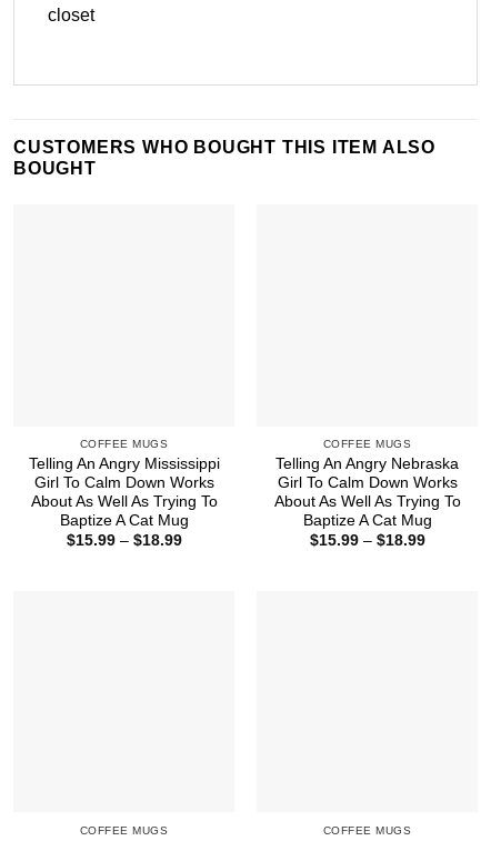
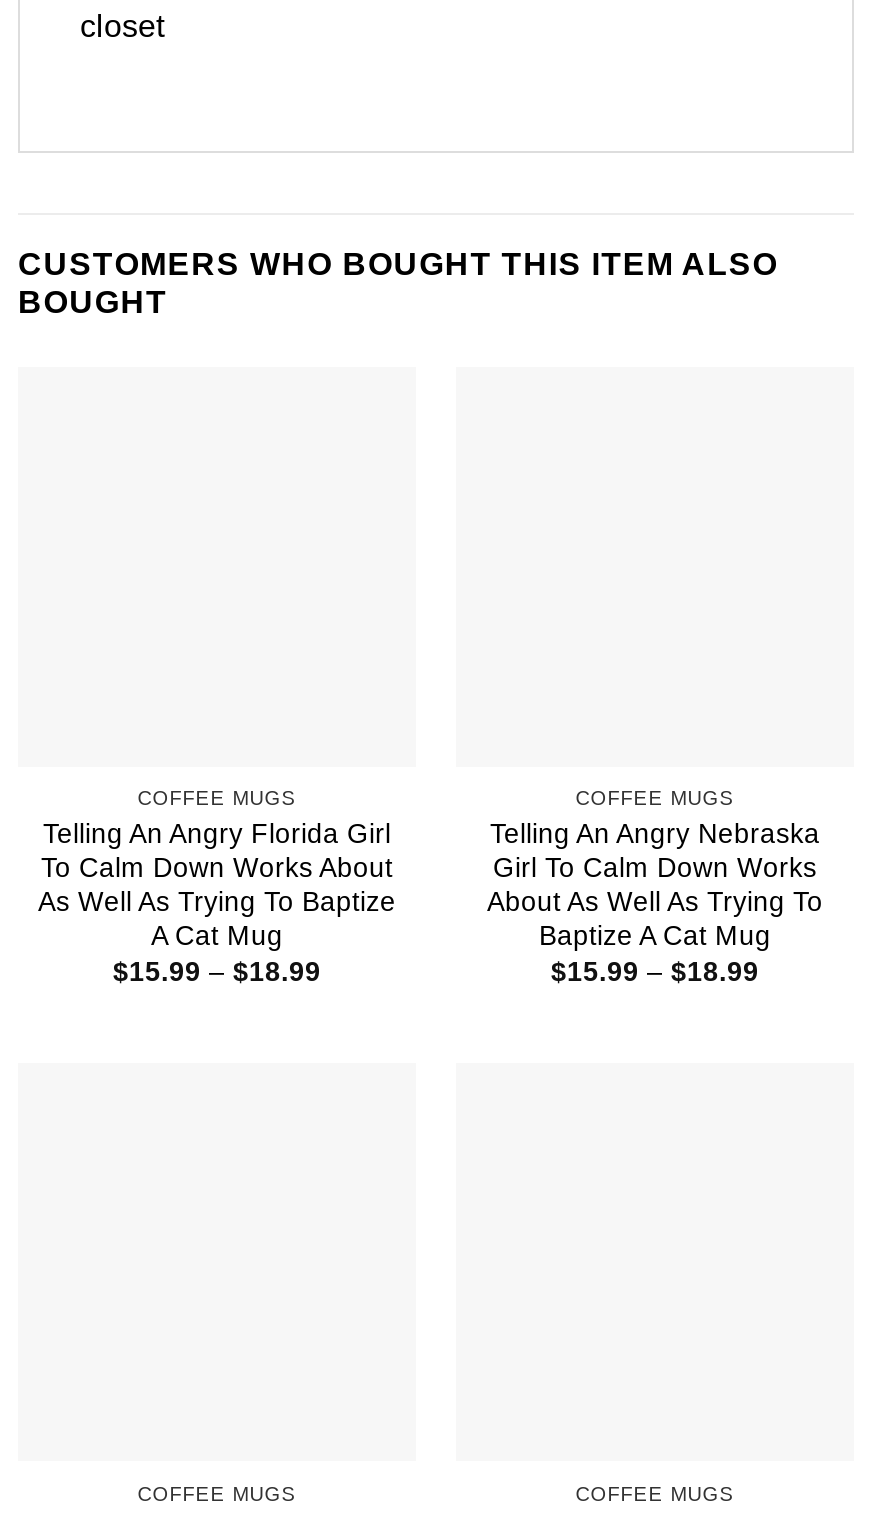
[28,455,219,529] Telling An Angry Mississippi | Girl To Calm Down Works | About As Well As Trying To | Baptize A Cat Mug -> [38,819,396,951] Telling An Angry Florida Girl | To Calm Down Works About | As Well As Trying To Baptize | A Cat Mug

